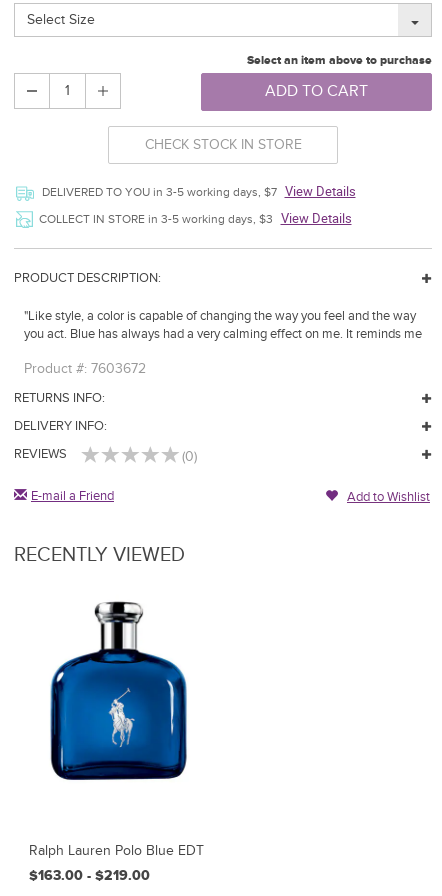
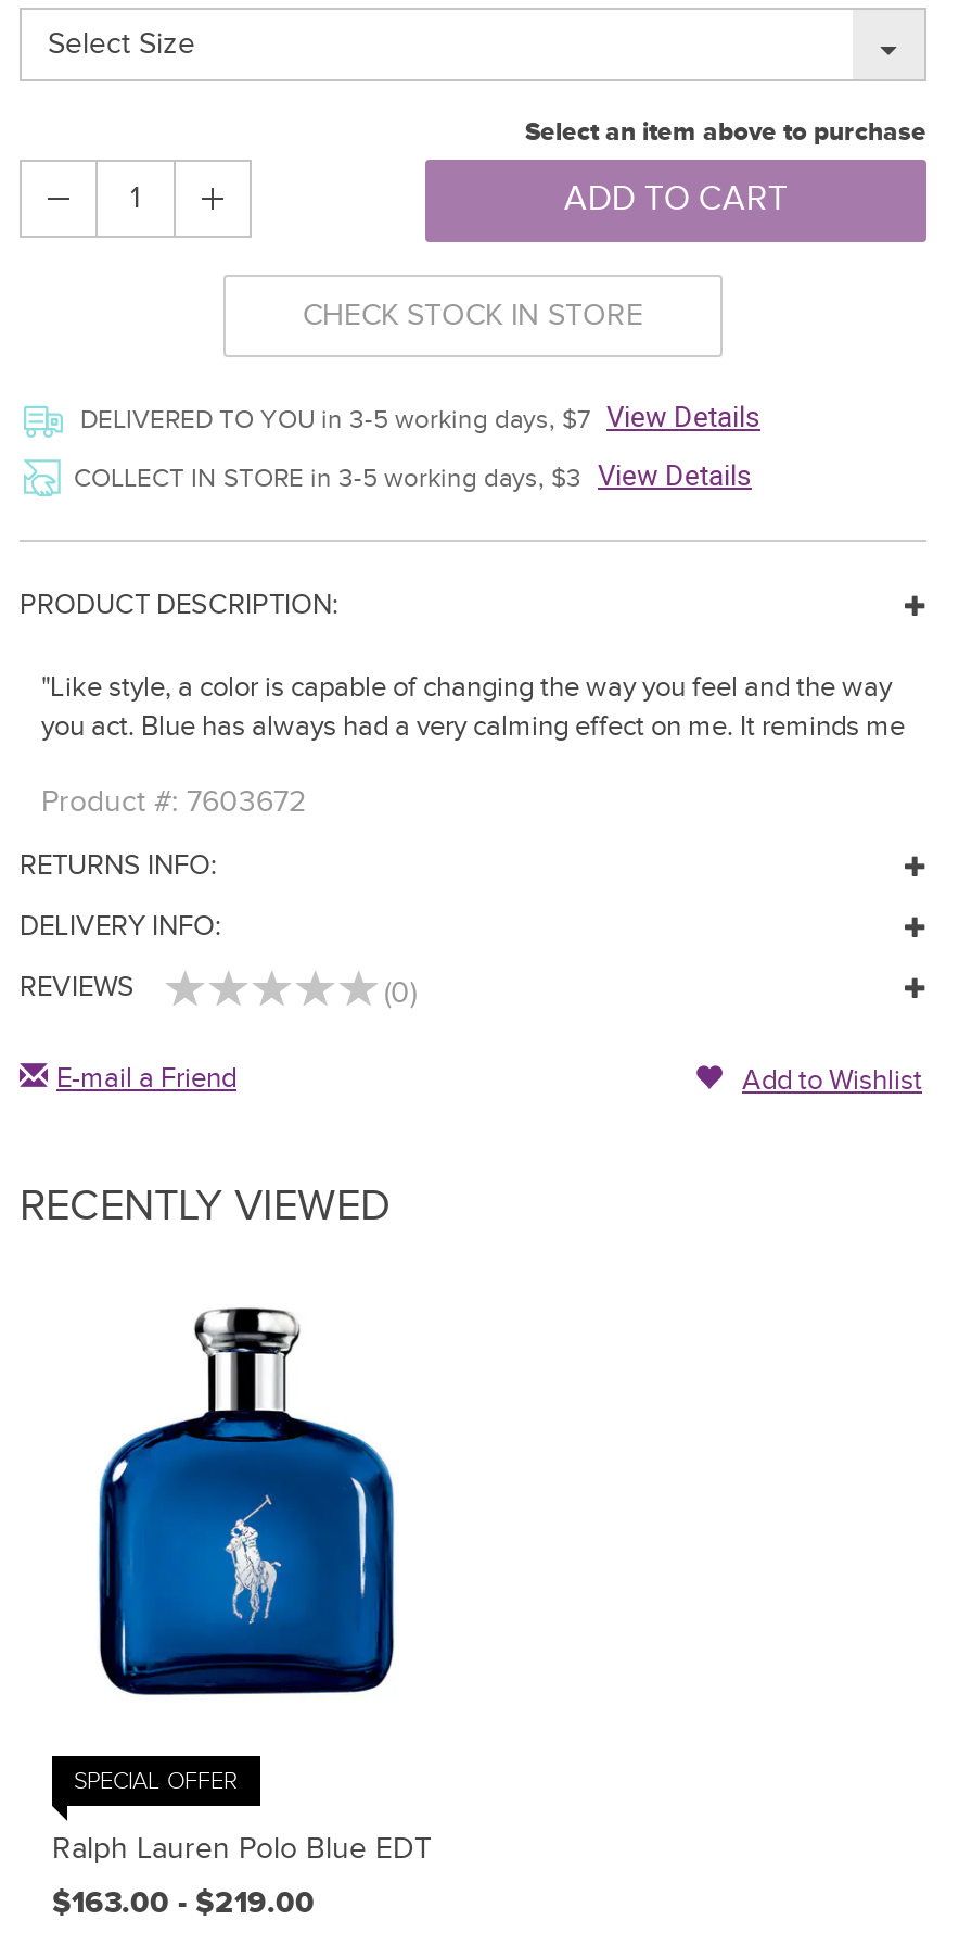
none -> [74,1767,239,1795] SPECIAL OFFER

